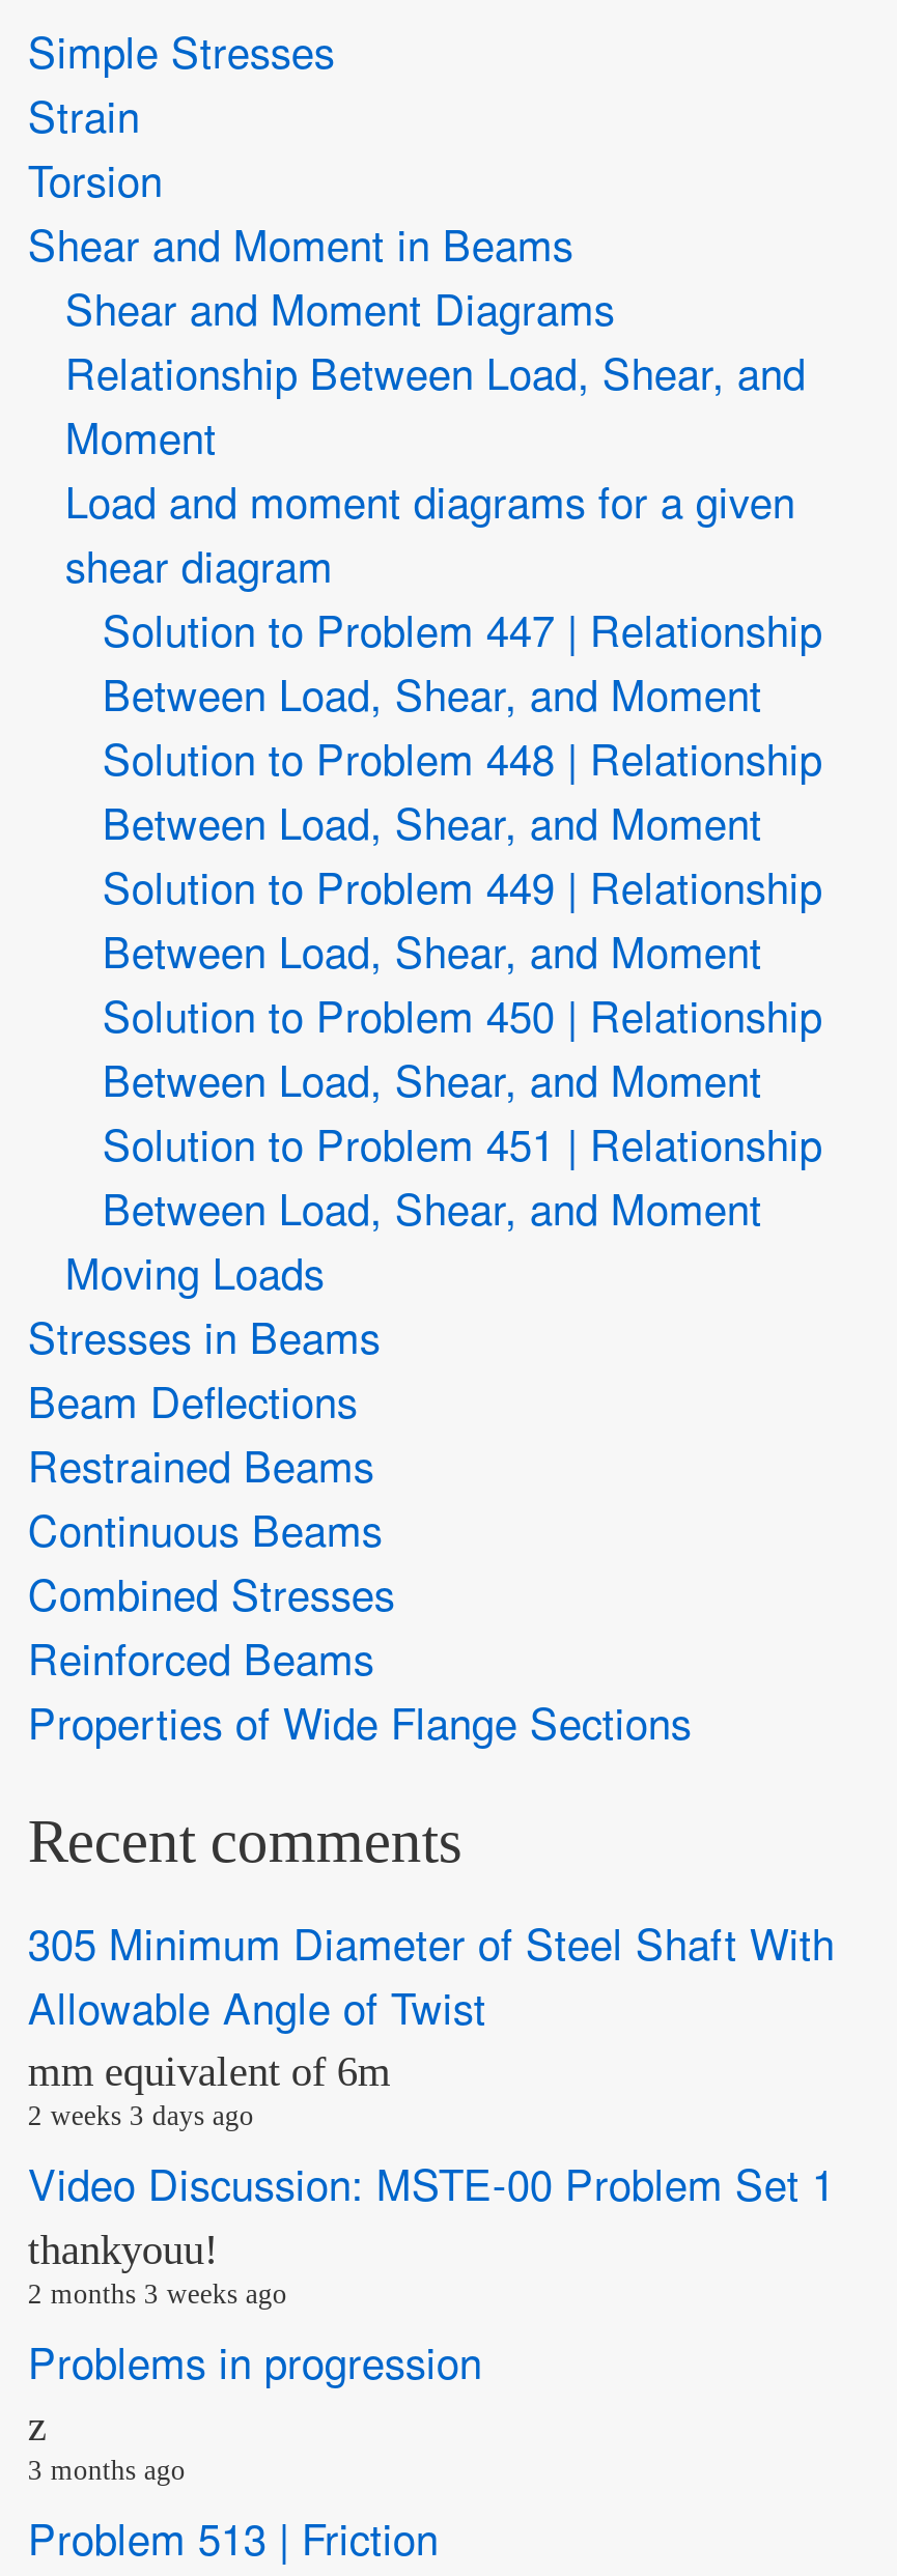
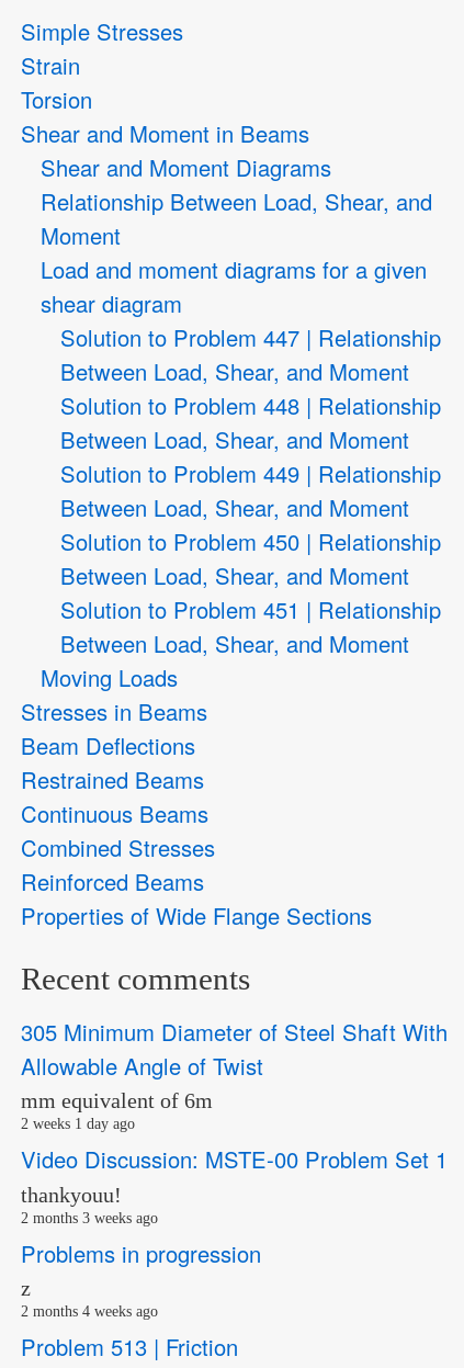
[28,2101,254,2132] 2 weeks 3 days ago -> [21,1116,135,1133] 2 weeks 1 day ago
[28,2455,185,2486] 3 months ago -> [21,1303,158,1320] 2 months 4 weeks ago

